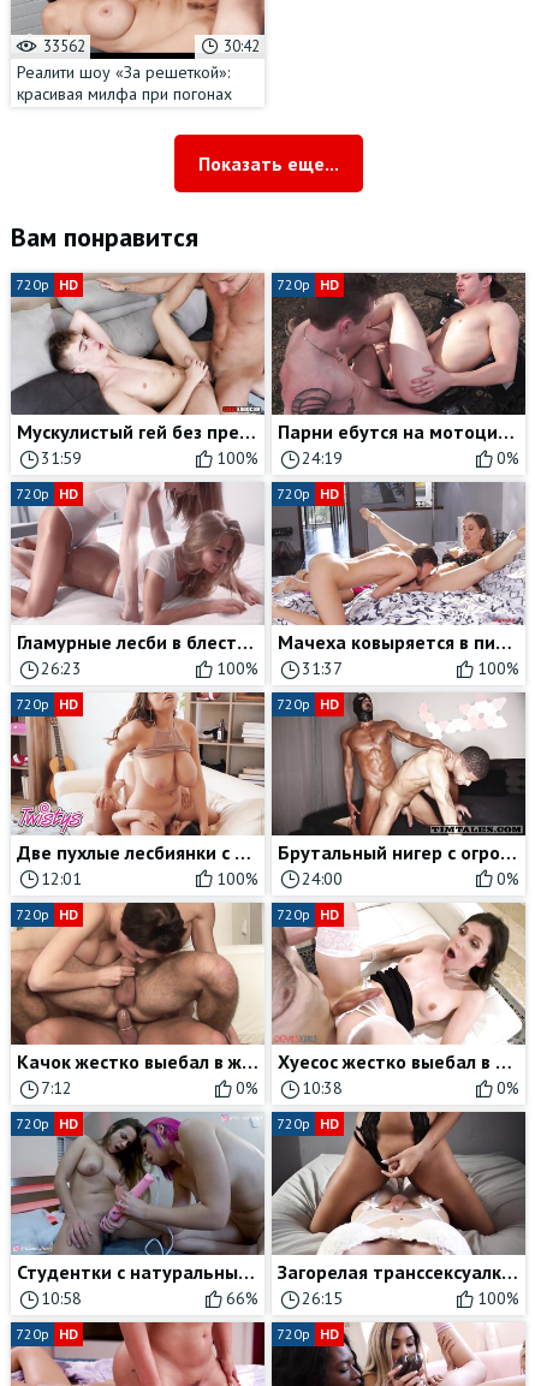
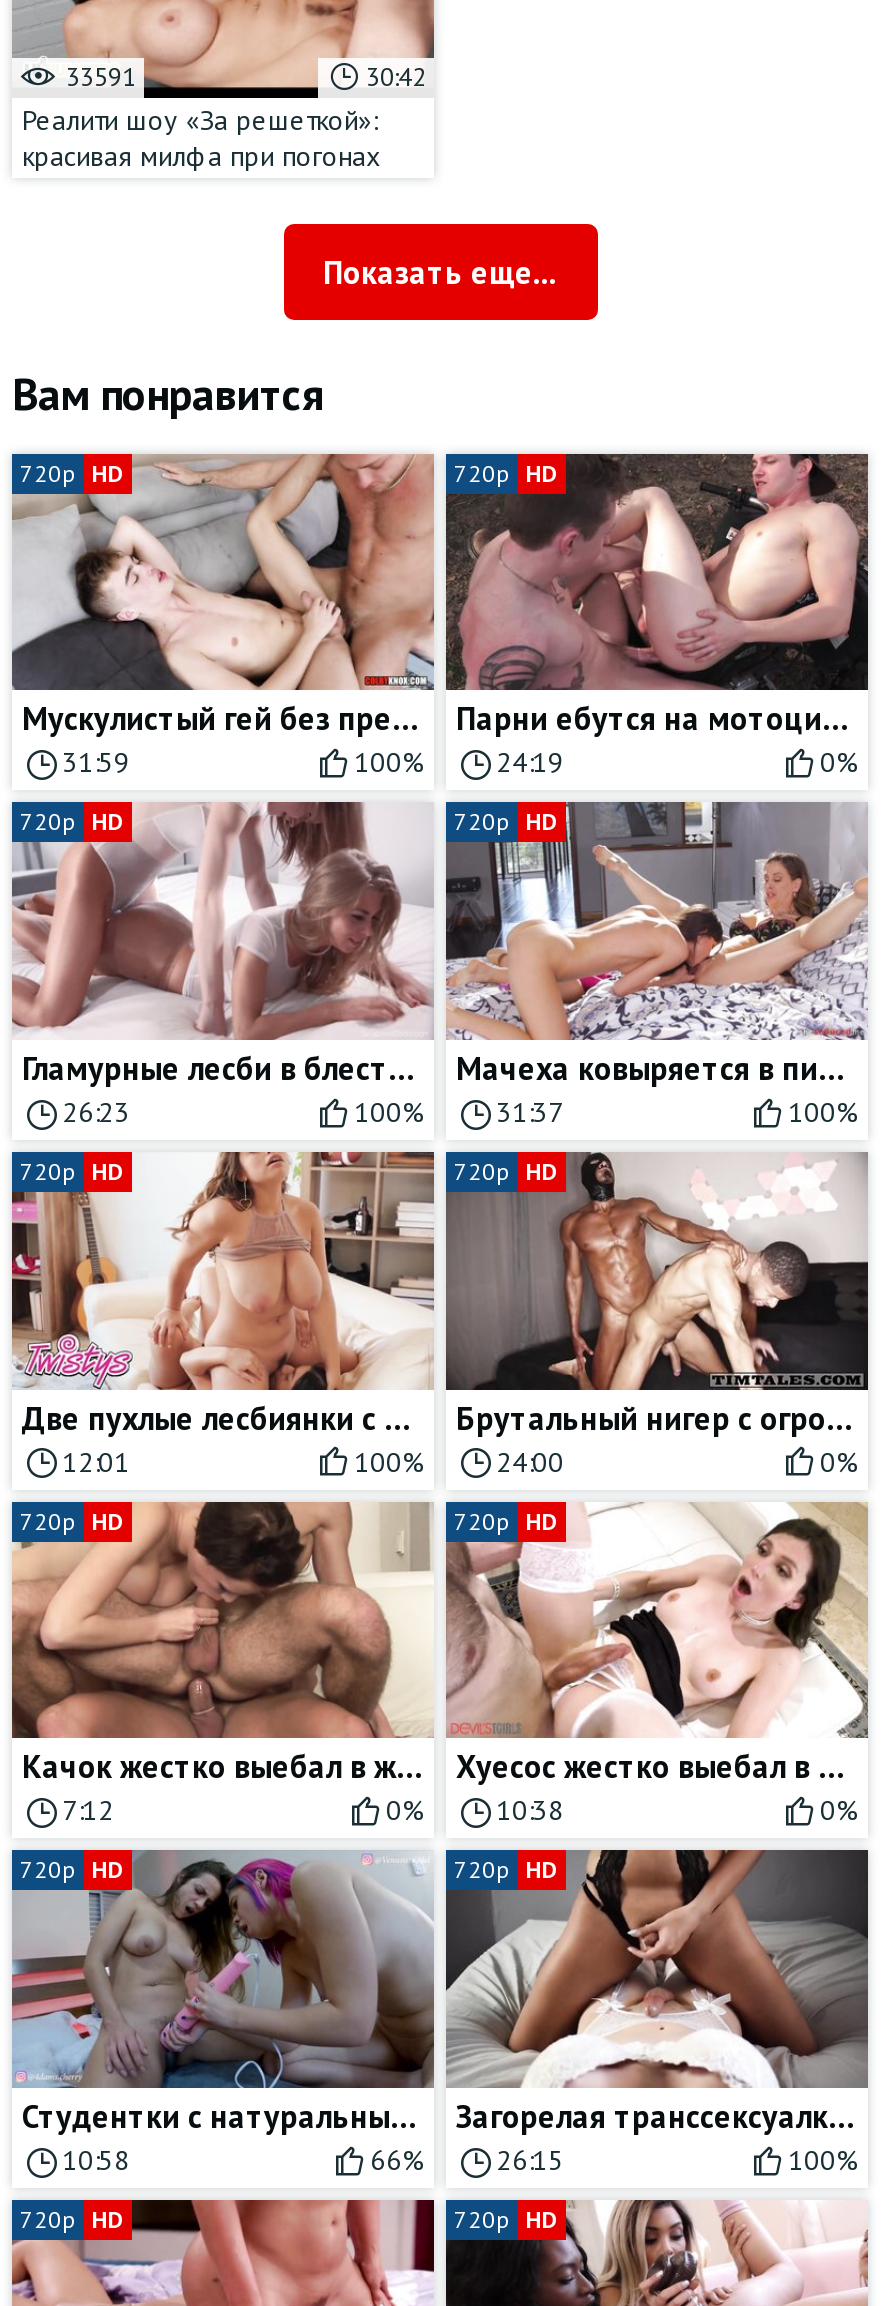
[40,36,85,56] 33562 -> [60,59,136,93] 33591

